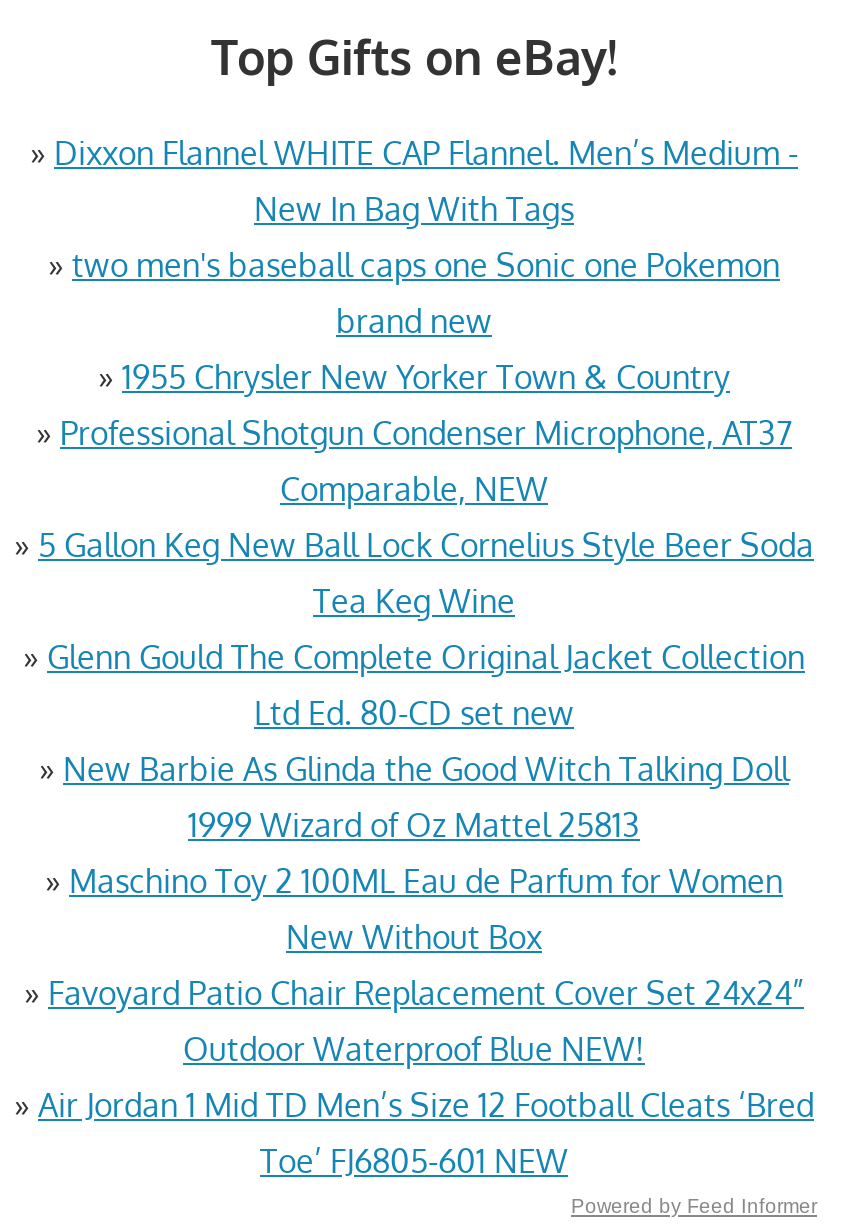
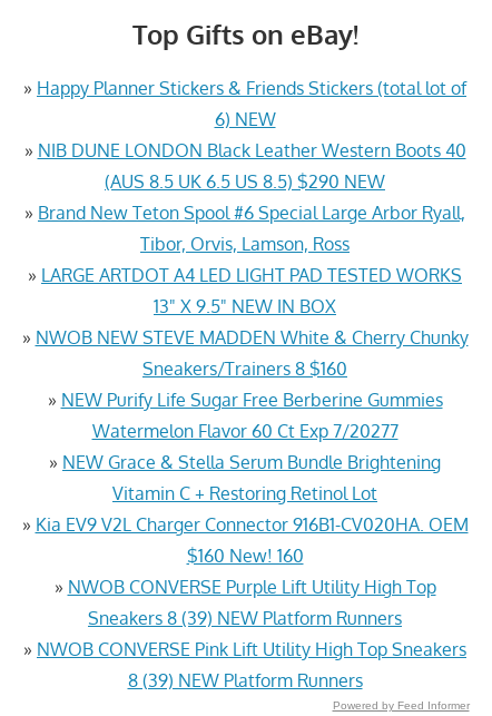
[14,133,814,1181] » Dixxon Flannel WHITE CAP Flannel. Men’s Medium - | New In Bag With Tags | » two men's baseball caps one Sonic one Pokemon | brand new | » 1955 Chrysler New Yorker Town & Country | » Professional Shotgun Condenser Microphone, AT37 | Comparable, NEW | » 5 Gallon Keg New Ball Lock Cornelius Style Beer Soda | Tea Keg Wine | » Glenn Gould The Complete Original Jacket Collection | Ltd Ed. 80-CD set new | » New Barbie As Glinda the Good Witch Talking Doll | 1999 Wizard of Oz Mattel 25813 | » Maschino Toy 2 100ML Eau de Parfum for Women | New Without Box | » Favoyard Patio Chair Replacement Cover Set 24x24” | Outdoor Waterproof Blue NEW! | » Air Jordan 1 Mid TD Men’s Size 12 Football Cleats ‘Bred | Toe’ FJ6805-601 NEW -> [22,77,468,691] » Happy Planner Stickers & Friends Stickers (total lot of | 6) NEW | » NIB DUNE LONDON Black Leather Western Boots 40 | (AUS 8.5 UK 6.5 US 8.5) $290 NEW | » Brand New Teton Spool #6 Special Large Arbor Ryall, | Tibor, Orvis, Lamson, Ross | » LARGE ARTDOT A4 LED LIGHT PAD TESTED WORKS | 13" X 9.5" NEW IN BOX | » NWOB NEW STEVE MADDEN White & Cherry Chunky | Sneakers/Trainers 8 $160 | » NEW Purify Life Sugar Free Berberine Gummies | Watermelon Flavor 60 Ct Exp 7/20277 | » NEW Grace & Stella Serum Bundle Brightening | Vitamin C + Restoring Retinol Lot | » Kia EV9 V2L Charger Connector 916B1-CV020HA. OEM | $160 New! 160 | » NWOB CONVERSE Purple Lift Utility High Top | Sneakers 8 (39) NEW Platform Runners | » NWOB CONVERSE Pink Lift Utility High Top Sneakers | 8 (39) NEW Platform Runners

